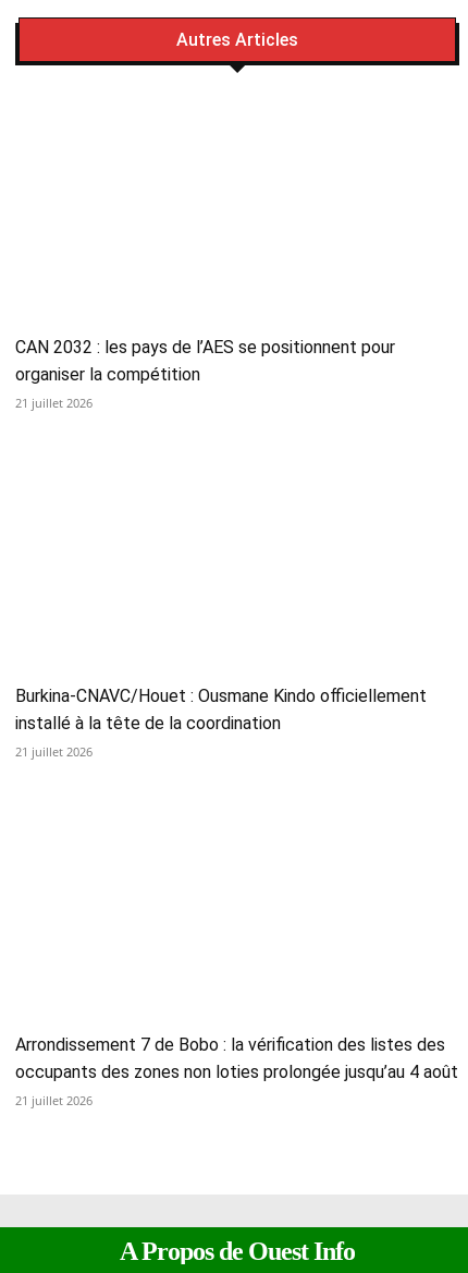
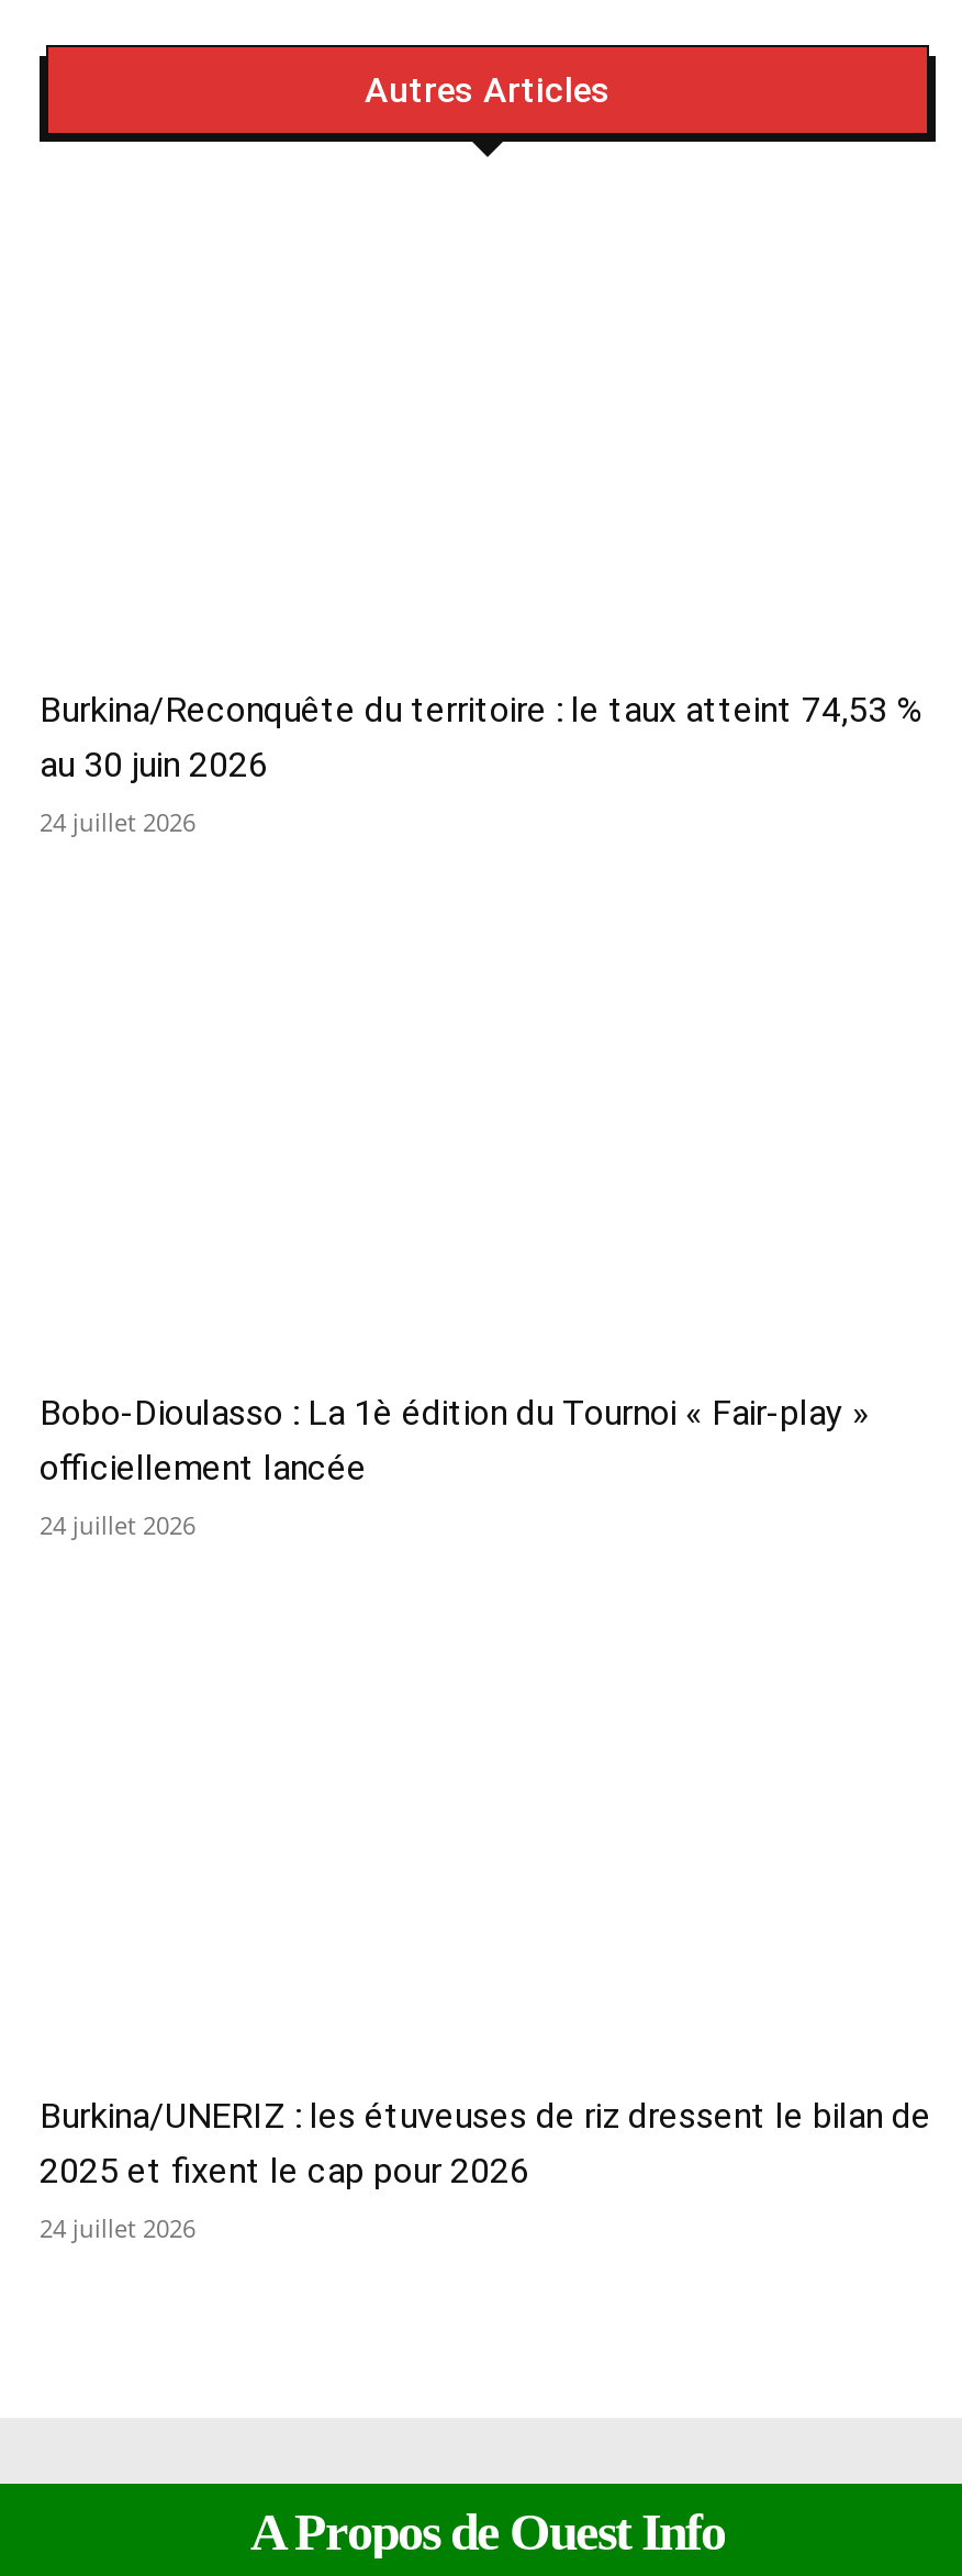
[15,337,395,385] CAN 2032 : les pays de l’AES se positionnent pour | organiser la compétition -> [40,689,922,786] Burkina/Reconquête du territoire : le taux atteint 74,53 % | au 30 juin 2026
[15,395,93,411] 21 juillet 2026 -> [40,806,195,839] 24 juillet 2026
[15,686,427,734] Burkina-CNAVC/Houet : Ousmane Kindo officiellement | installé à la tête de la coordination -> [40,1392,870,1489] Bobo-Dioulasso : La 1è édition du Tournoi « Fair-play » | officiellement lancée
[15,744,93,760] 21 juillet 2026 -> [40,1509,195,1542] 24 juillet 2026
[15,1035,458,1082] Arrondissement 7 de Bobo : la vérification des listes des | occupants des zones non loties prolongée jusqu’au 4 août -> [40,2095,931,2192] Burkina/UNERIZ : les étuveuses de riz dressent le bilan de | 2025 et fixent le cap pour 2026
[15,1092,93,1109] 21 juillet 2026 -> [40,2212,195,2245] 24 juillet 2026

